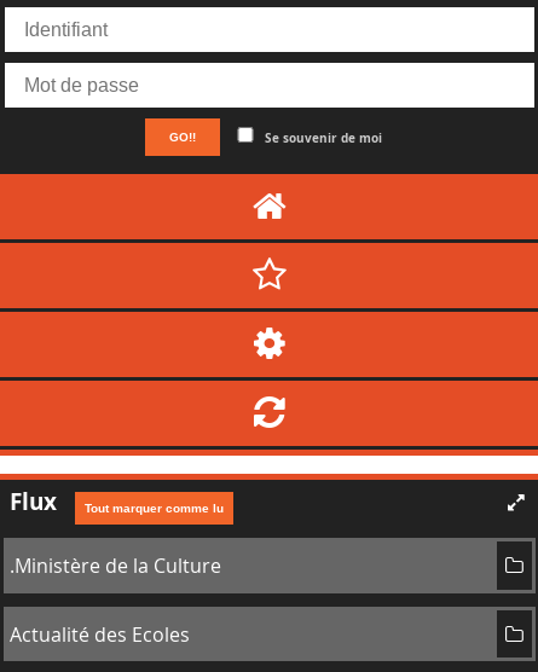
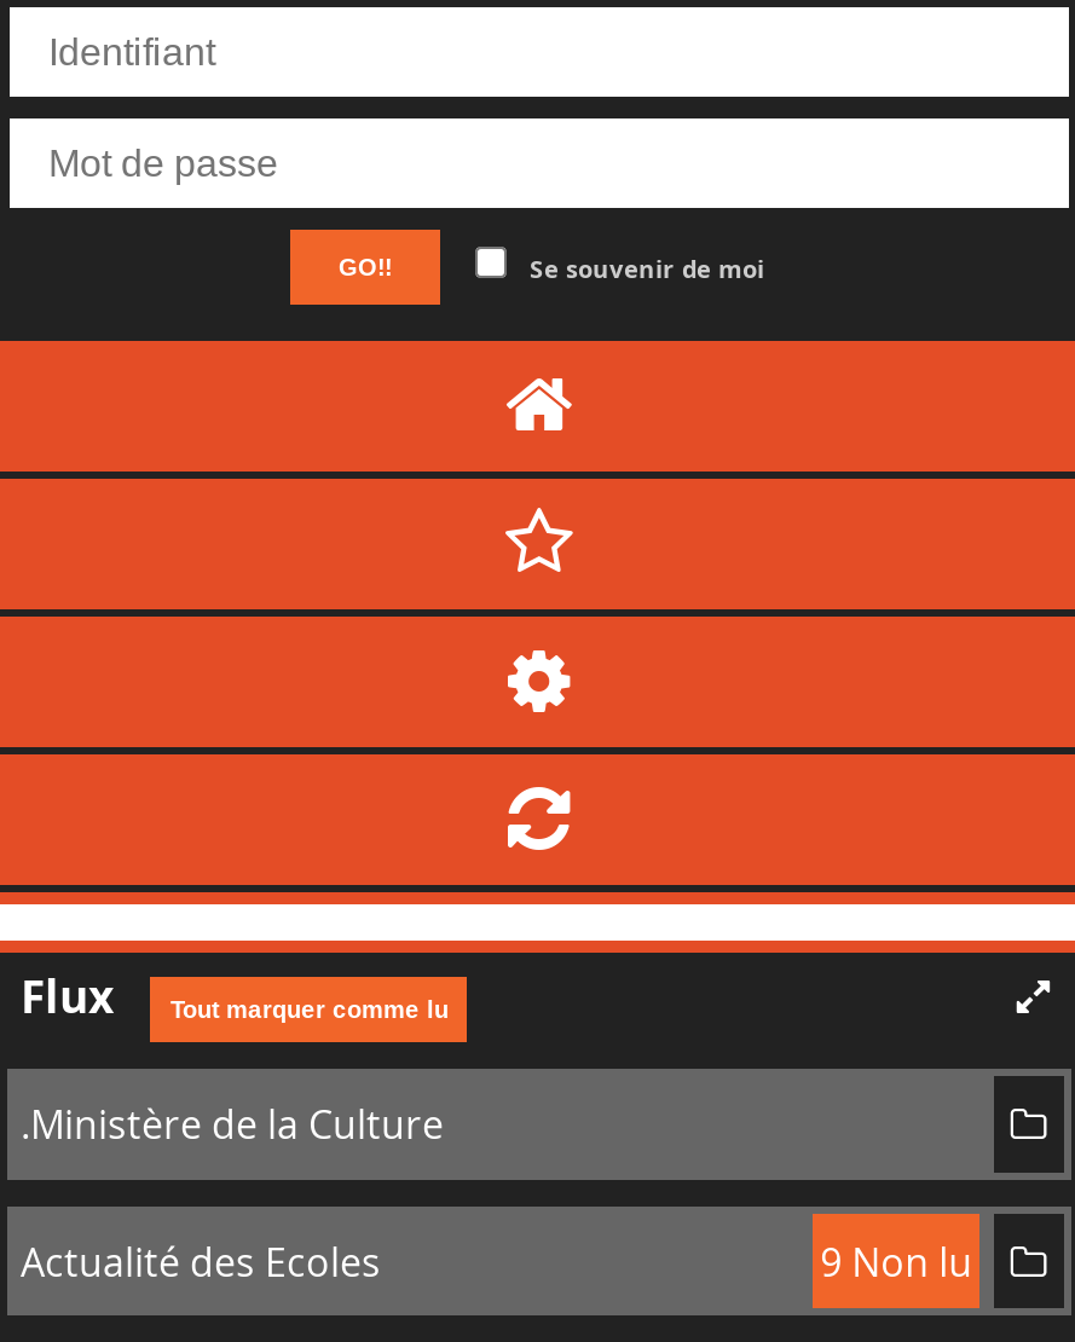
none -> [820,1235,973,1289] 9 Non lu

